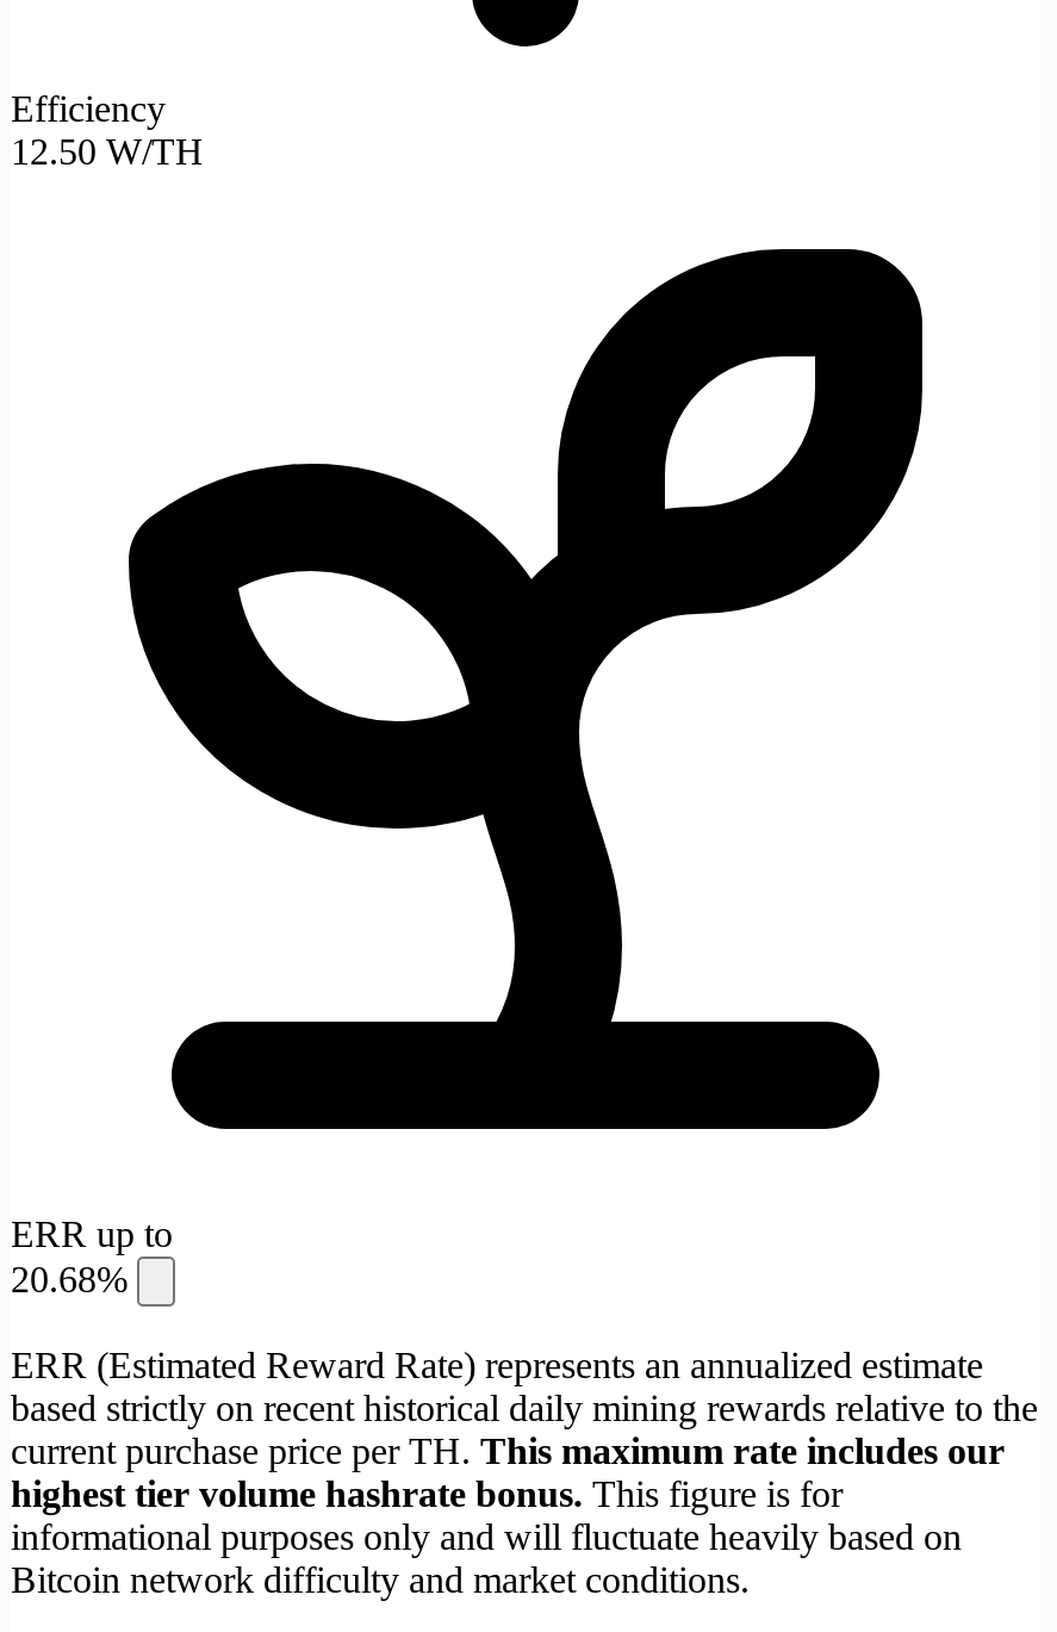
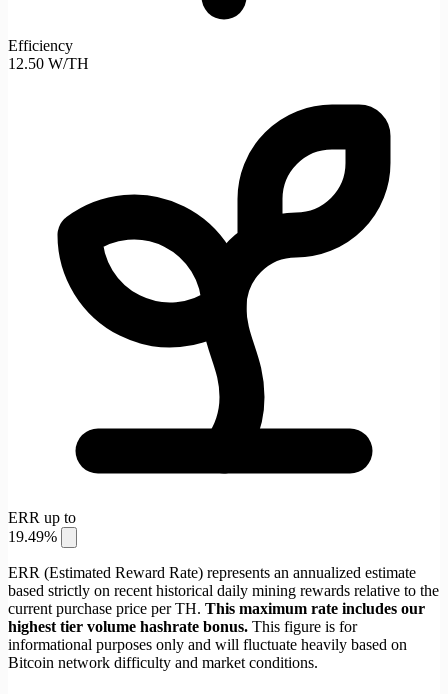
[11,1258,137,1299] 20.68% -> [8,528,61,545] 19.49%

